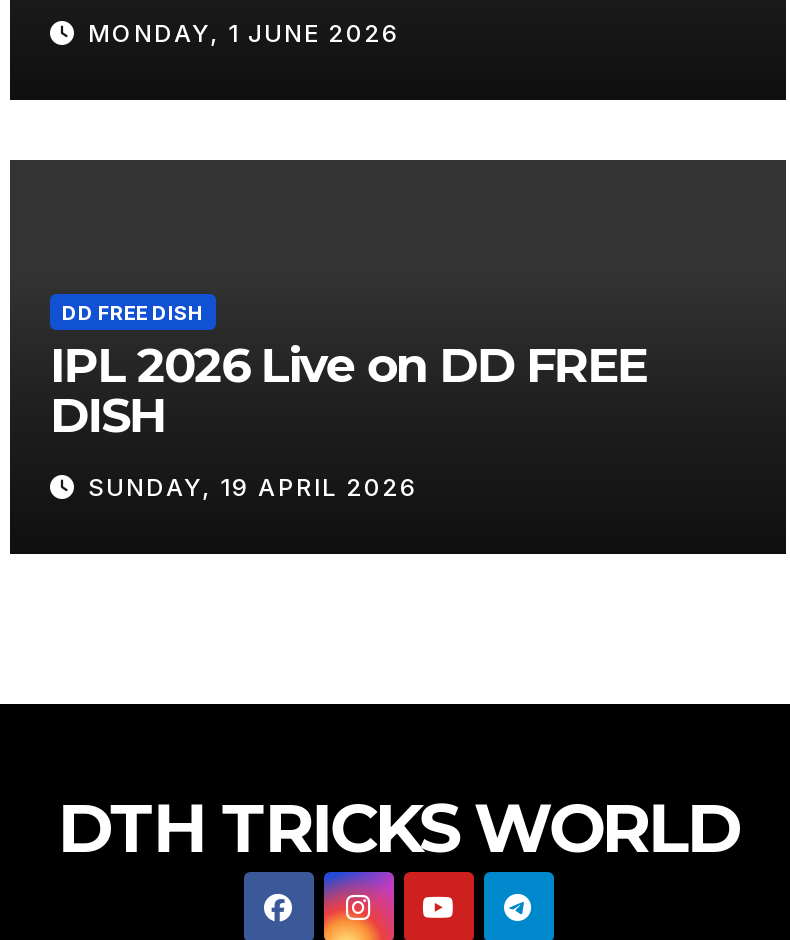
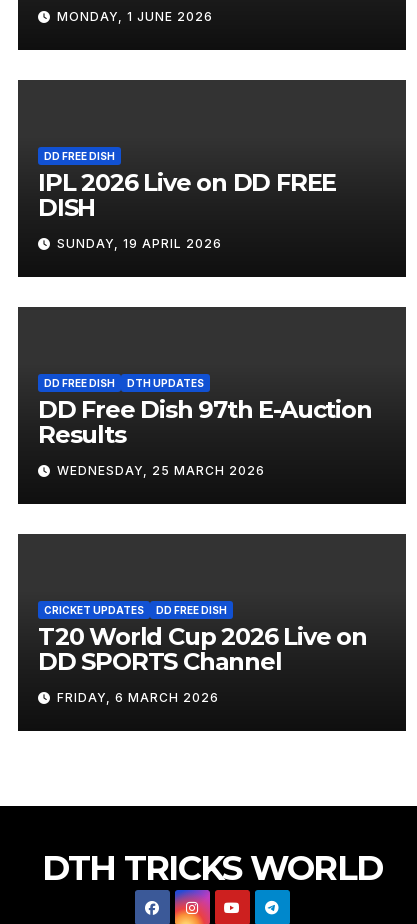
none -> [38,377,373,477] DD FREE DISH | DTH UPDATES | DD Free Dish 97th E-Auction | Results | WEDNESDAY, 25 MARCH 2026
none -> [38,604,367,704] CRICKET UPDATES | DD FREE DISH | T20 World Cup 2026 Live on | DD SPORTS Channel | FRIDAY, 6 MARCH 2026

